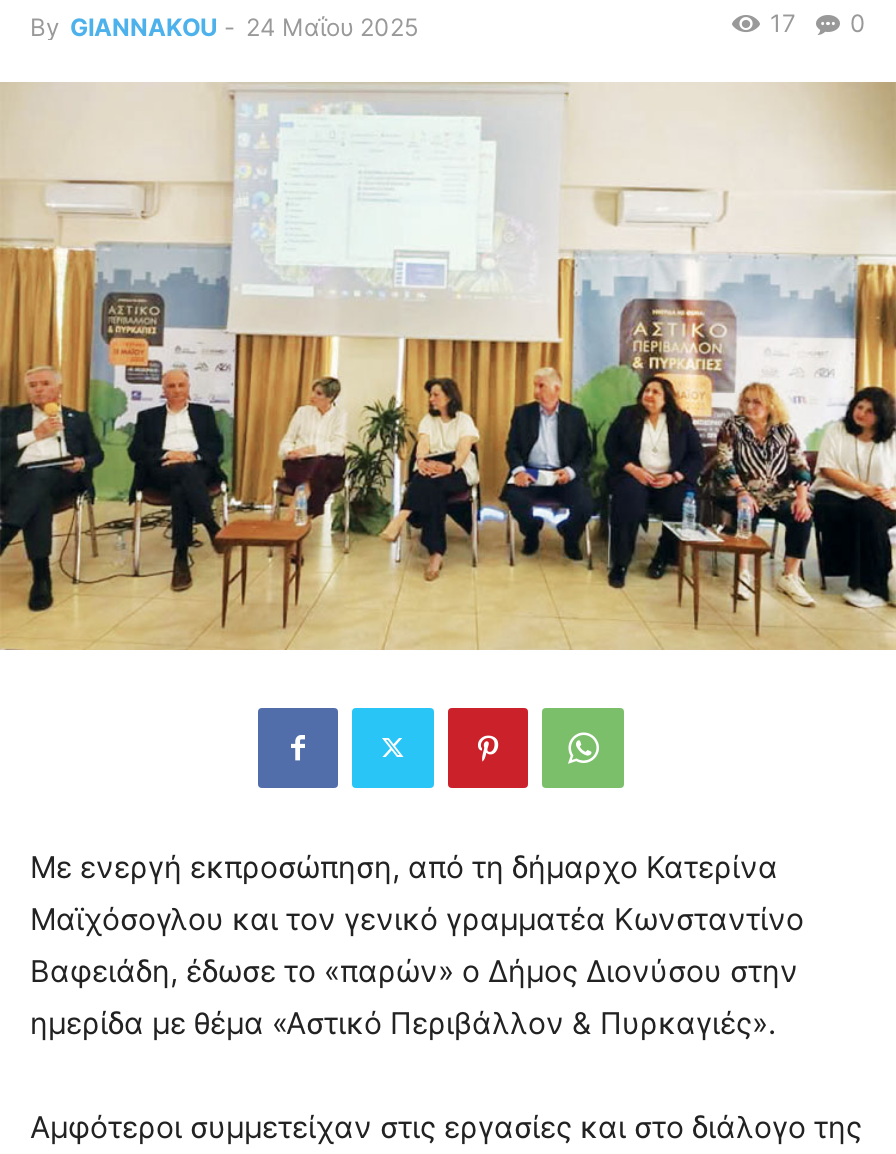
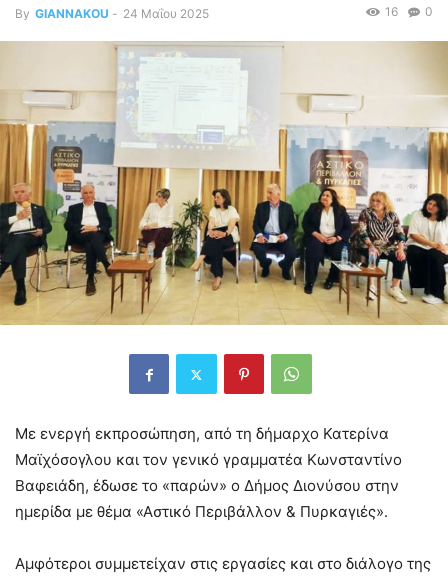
[770,8,866,38] 17 0 -> [385,4,433,19] 16 0

